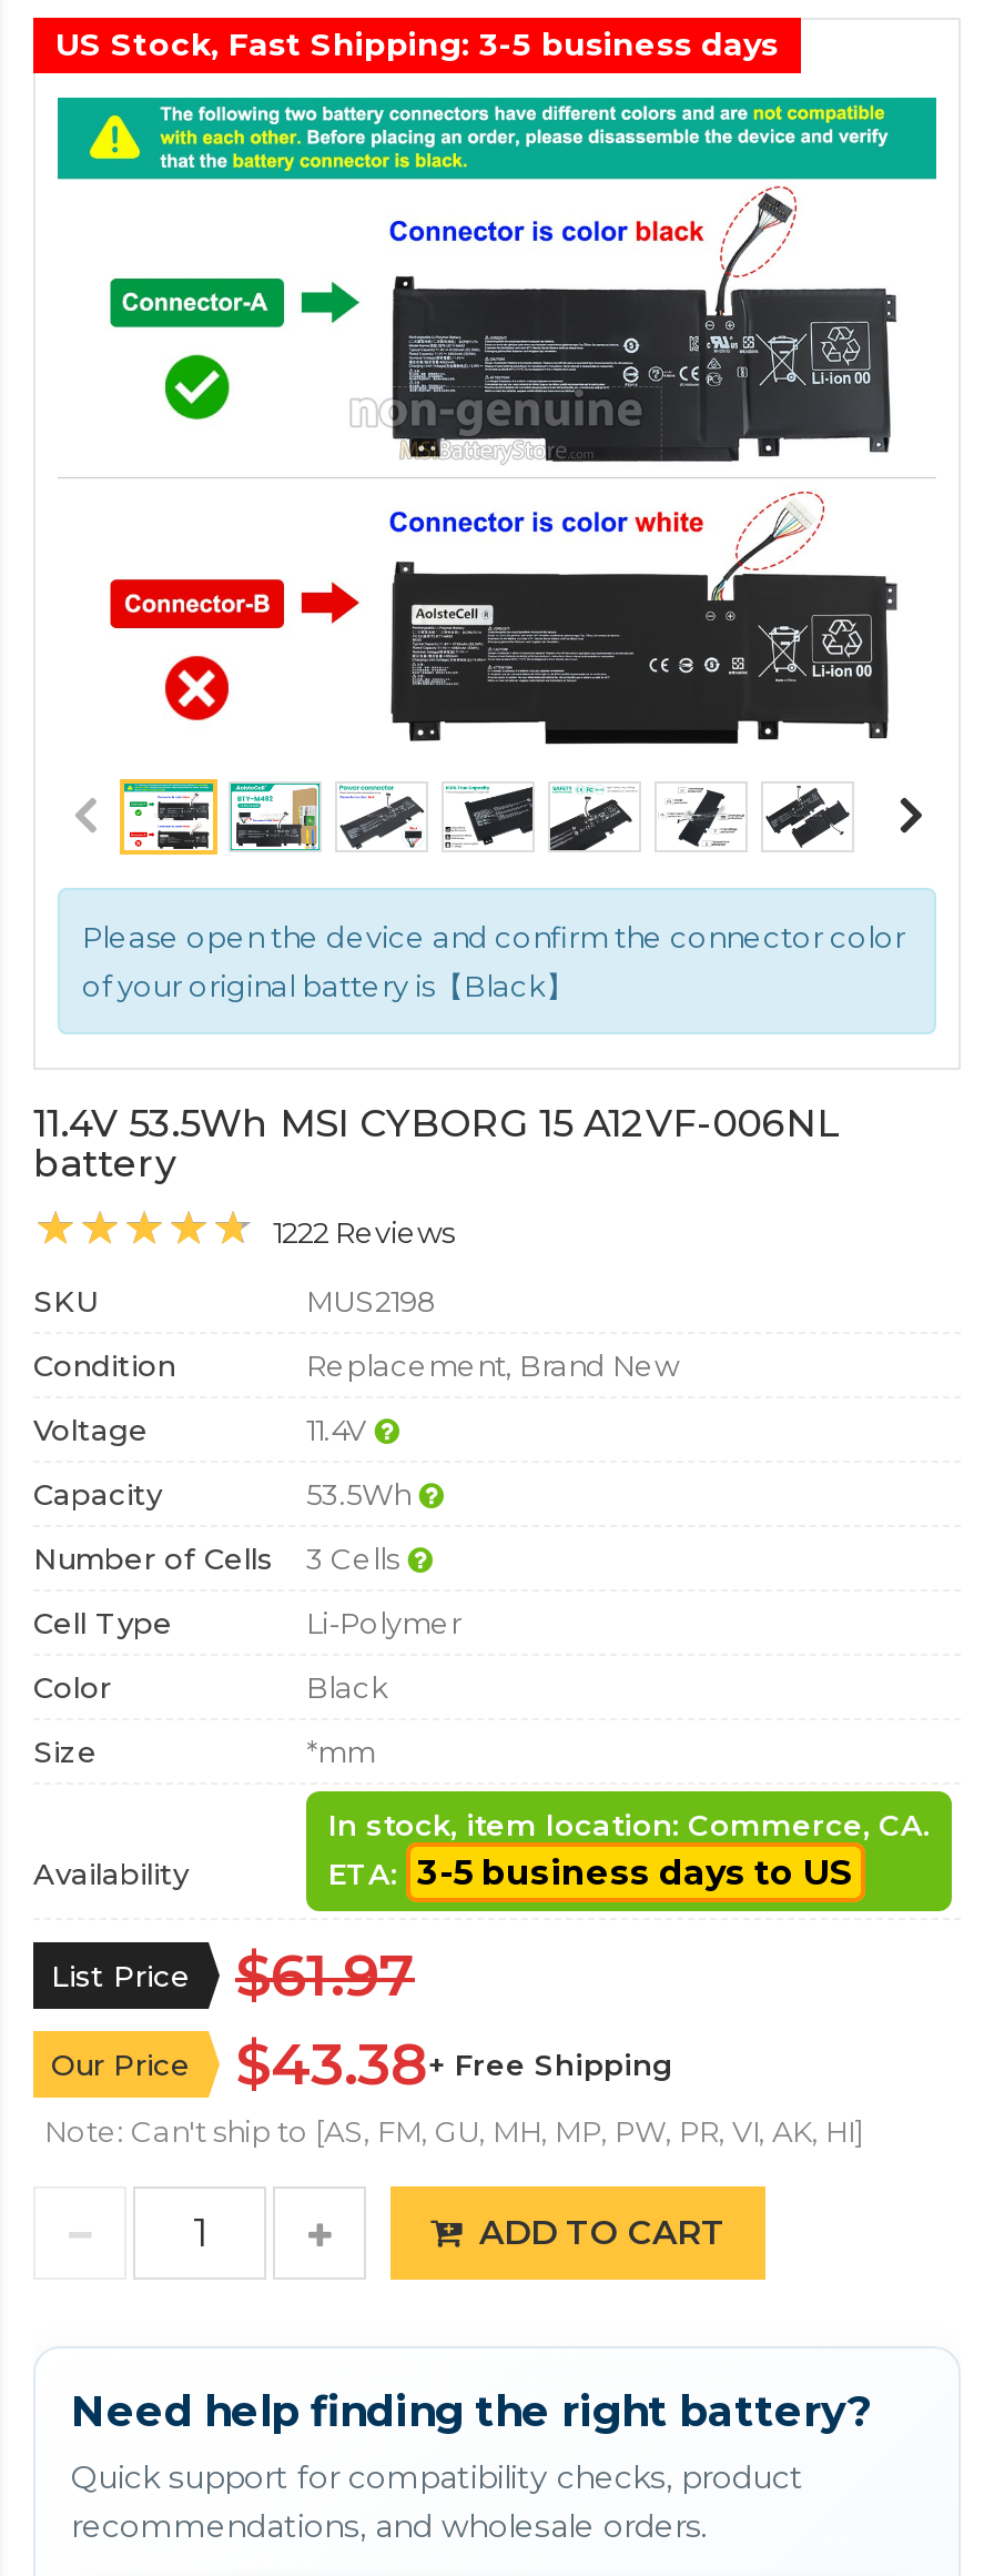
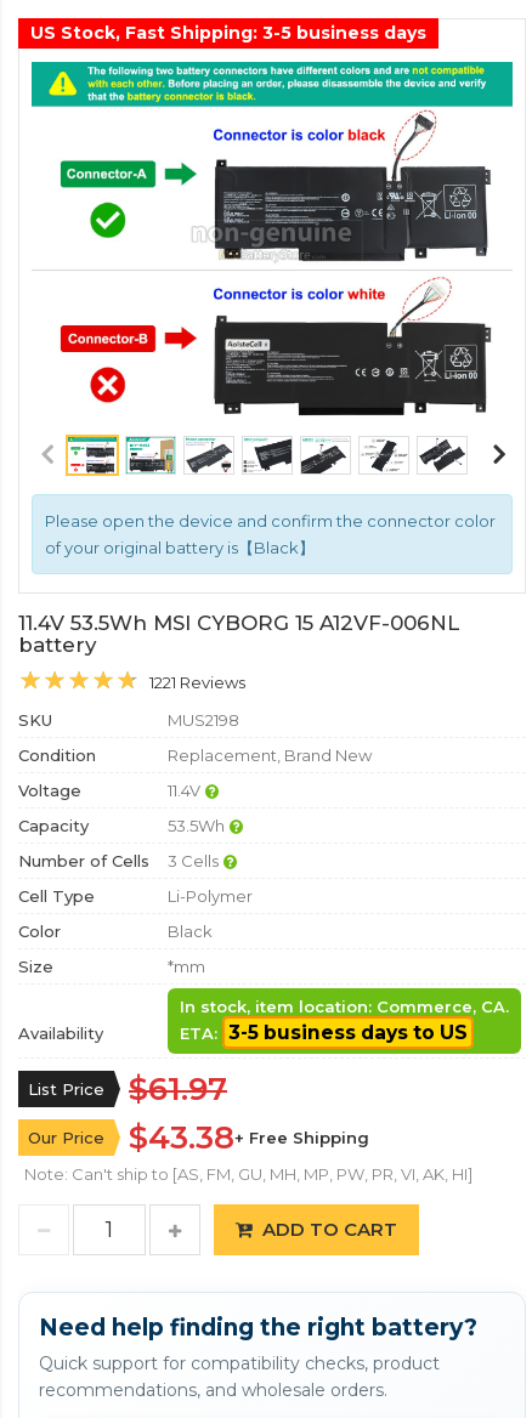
[273,1214,455,1250] 1222 Reviews -> [149,673,245,692] 1221 Reviews

